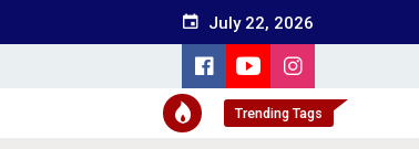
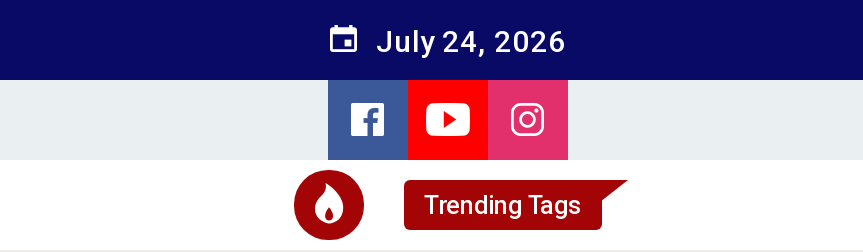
[204,13,314,33] July 22, 2026 -> [368,24,566,60] July 24, 2026

